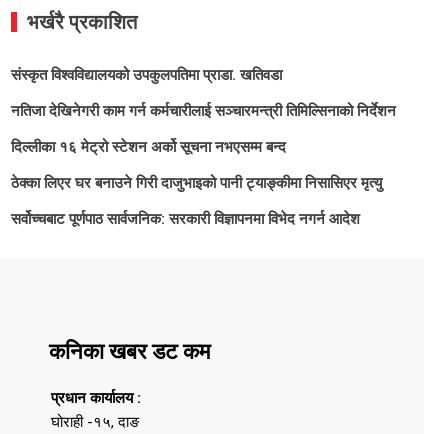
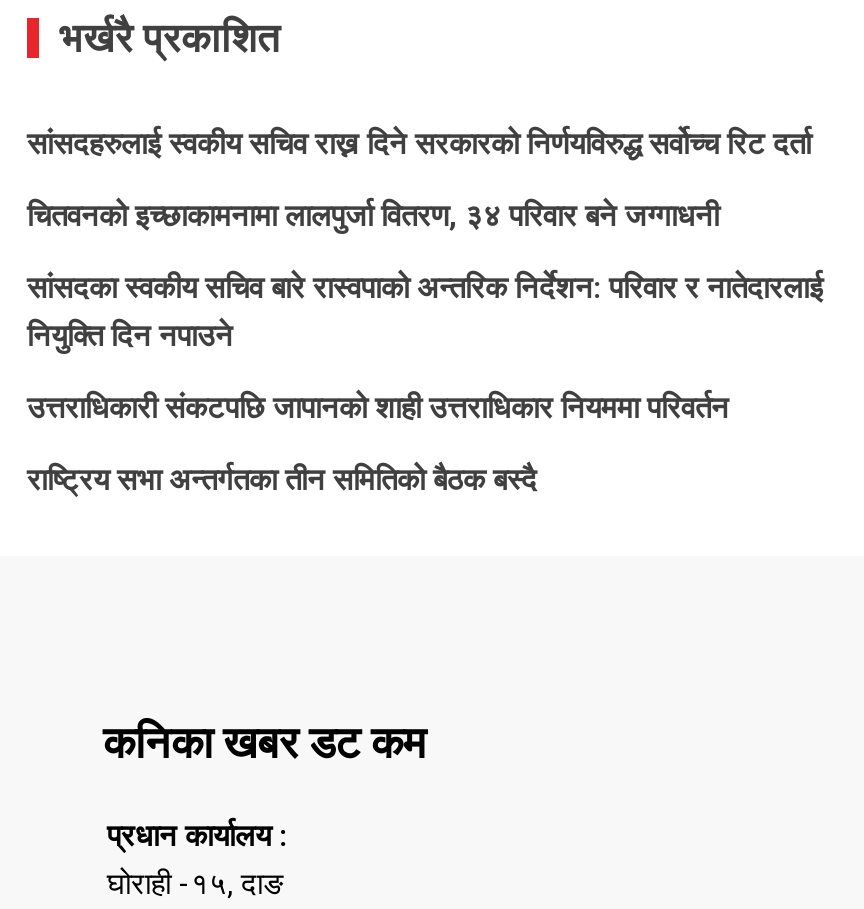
[11,65,282,83] संस्कृत विश्वविद्यालयको उपकुलपतिमा प्राडा. खतिवडा -> [27,126,811,162] सांसदहरुलाई स्वकीय सचिव राख्न दिने सरकारको निर्णयविरुद्ध सर्वोच्च रिट दर्ता
[11,101,396,119] नतिजा देखिनेगरी काम गर्न कर्मचारीलाई सञ्चारमन्त्री तिमिल्सिनाको निर्देशन -> [27,198,719,234] चितवनको इच्छाकामनामा लालपुर्जा वितरण, ३४ परिवार बने जग्गाधनी
[11,137,286,155] दिल्लीका १६ मेट्रो स्टेशन अर्को सूचना नभएसम्म बन्द -> [27,270,823,354] सांसदका स्वकीय सचिव बारे रास्वपाको अन्तरिक निर्देशन: परिवार र नातेदारलाई | नियुक्ति दिन नपाउने
[11,173,382,191] ठेक्का लिएर घर बनाउने गिरी दाजुभाइको पानी ट्याङ्कीमा निसासिएर मृत्यु -> [27,390,729,426] उत्तराधिकारी संकटपछि जापानको शाही उत्तराधिकार नियममा परिवर्तन
[11,209,360,227] सर्वोच्चबाट पूर्णपाठ सार्वजनिक: सरकारी विज्ञापनमा विभेद नगर्न आदेश -> [27,462,537,498] राष्ट्रिय सभा अन्तर्गतका तीन समितिको बैठक बस्दै

